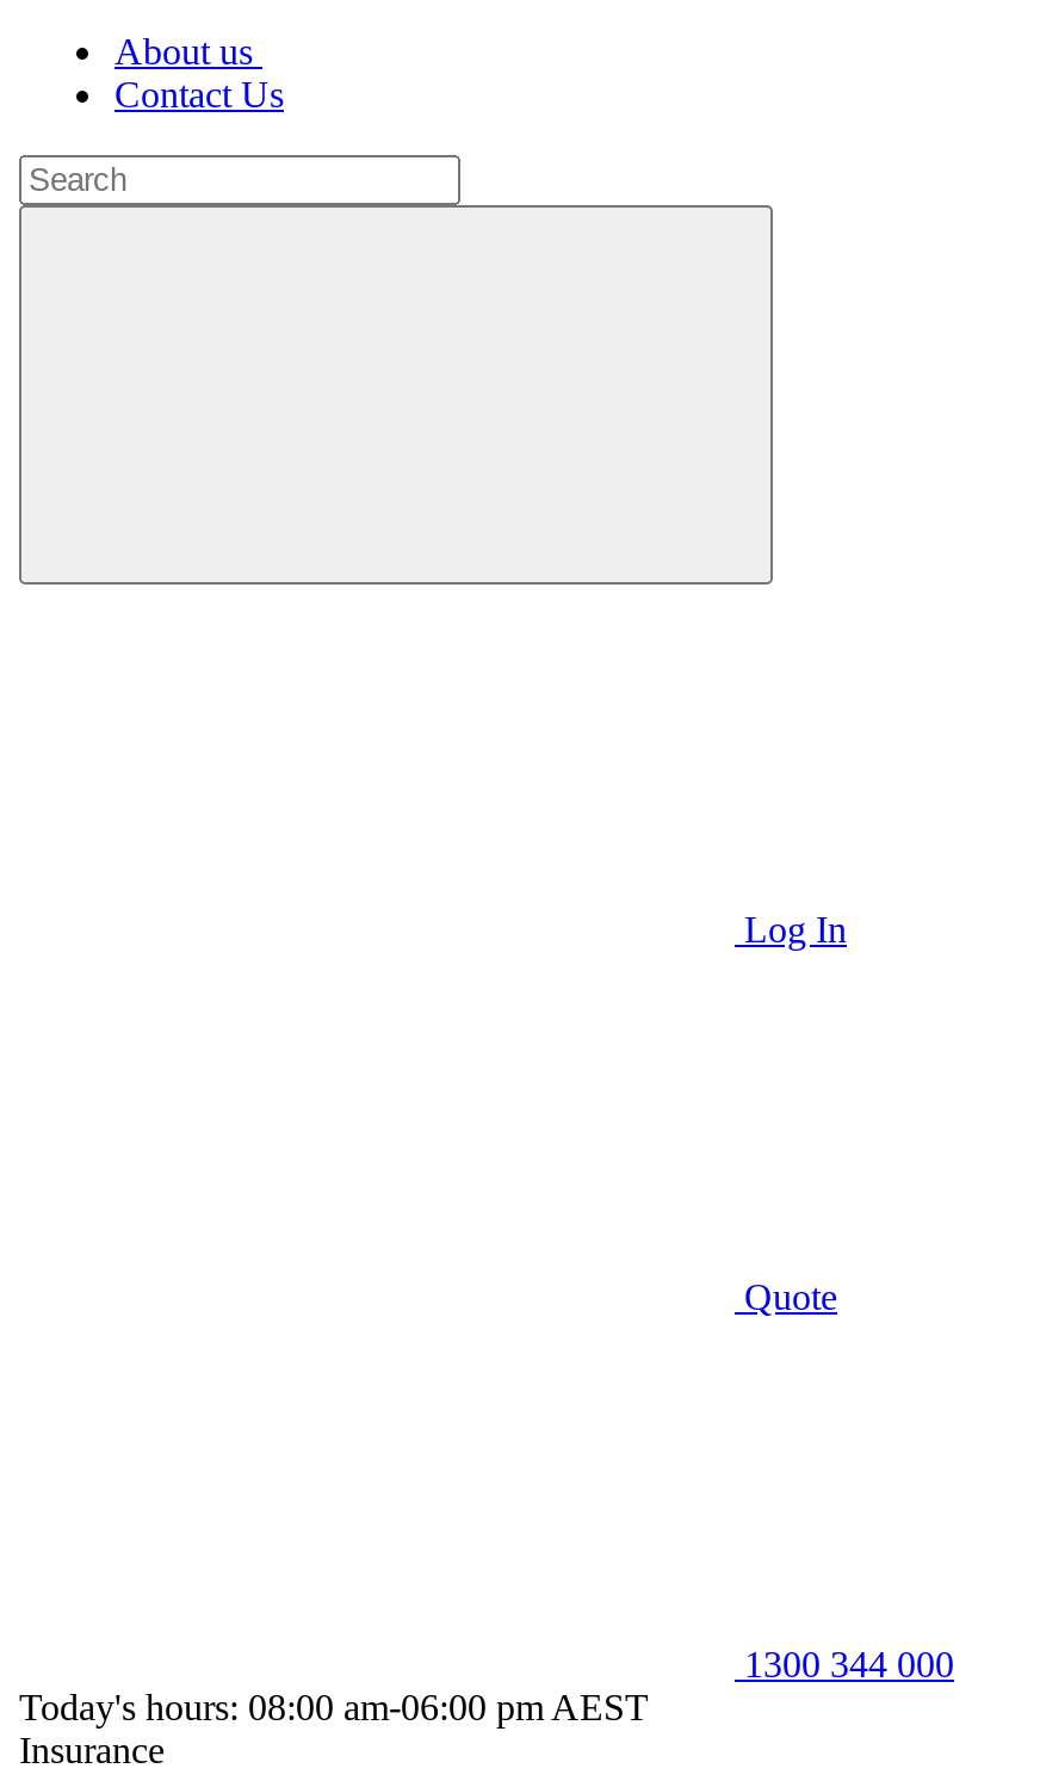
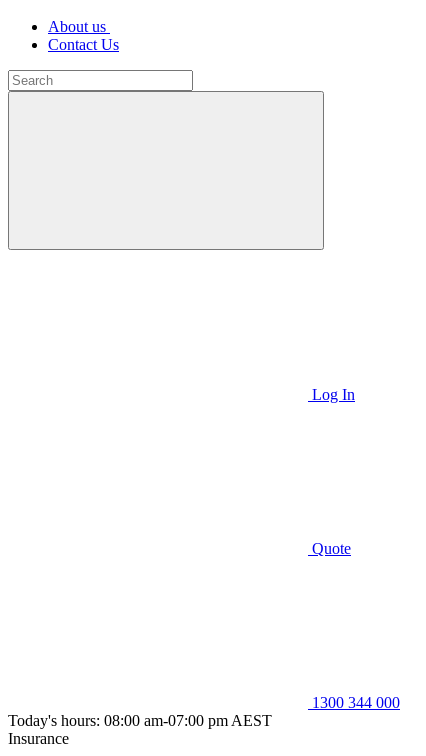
[19,1687,649,1727] Today's hours: 08:00 am-06:00 pm AEST -> [8,712,272,729] Today's hours: 08:00 am-07:00 pm AEST

